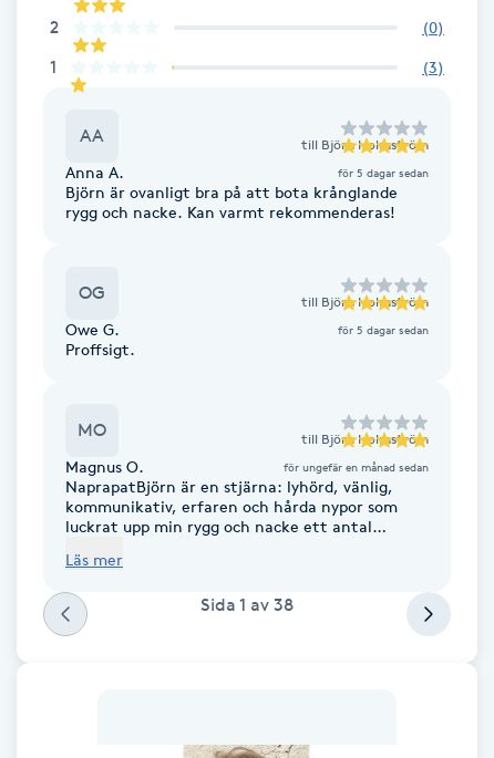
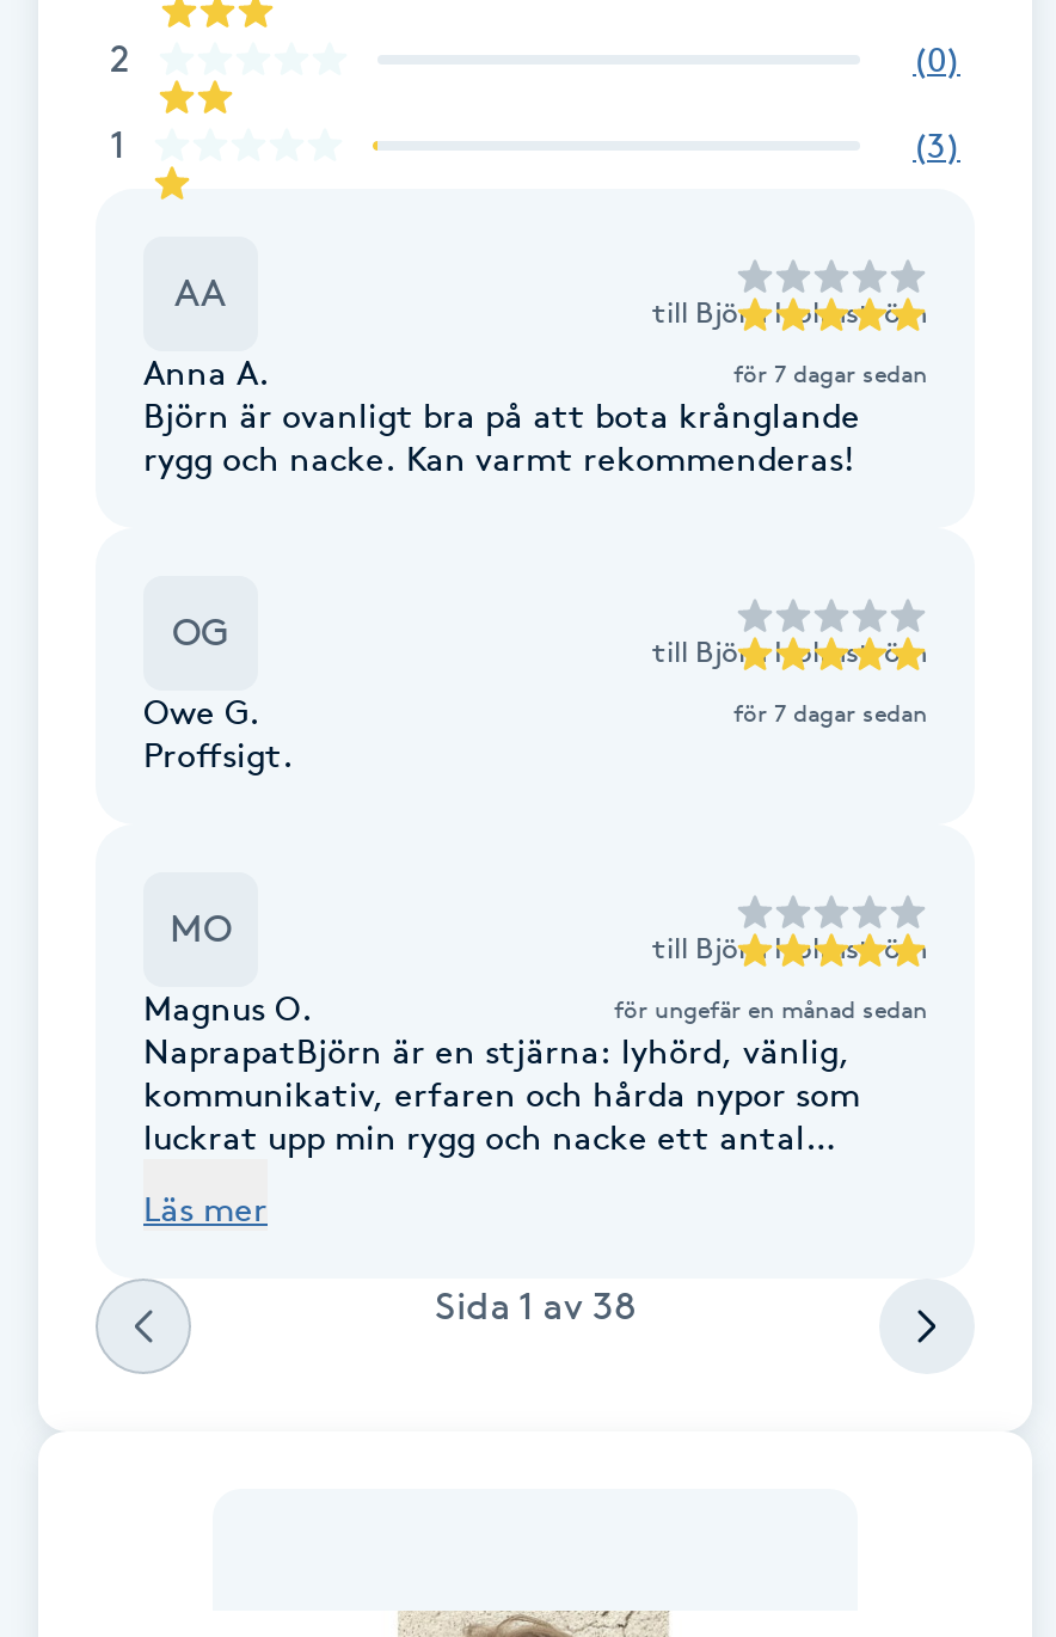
[338,165,429,179] för 5 dagar sedan -> [733,356,927,387] för 7 dagar sedan
[338,322,429,336] för 5 dagar sedan -> [733,695,927,726] för 7 dagar sedan

